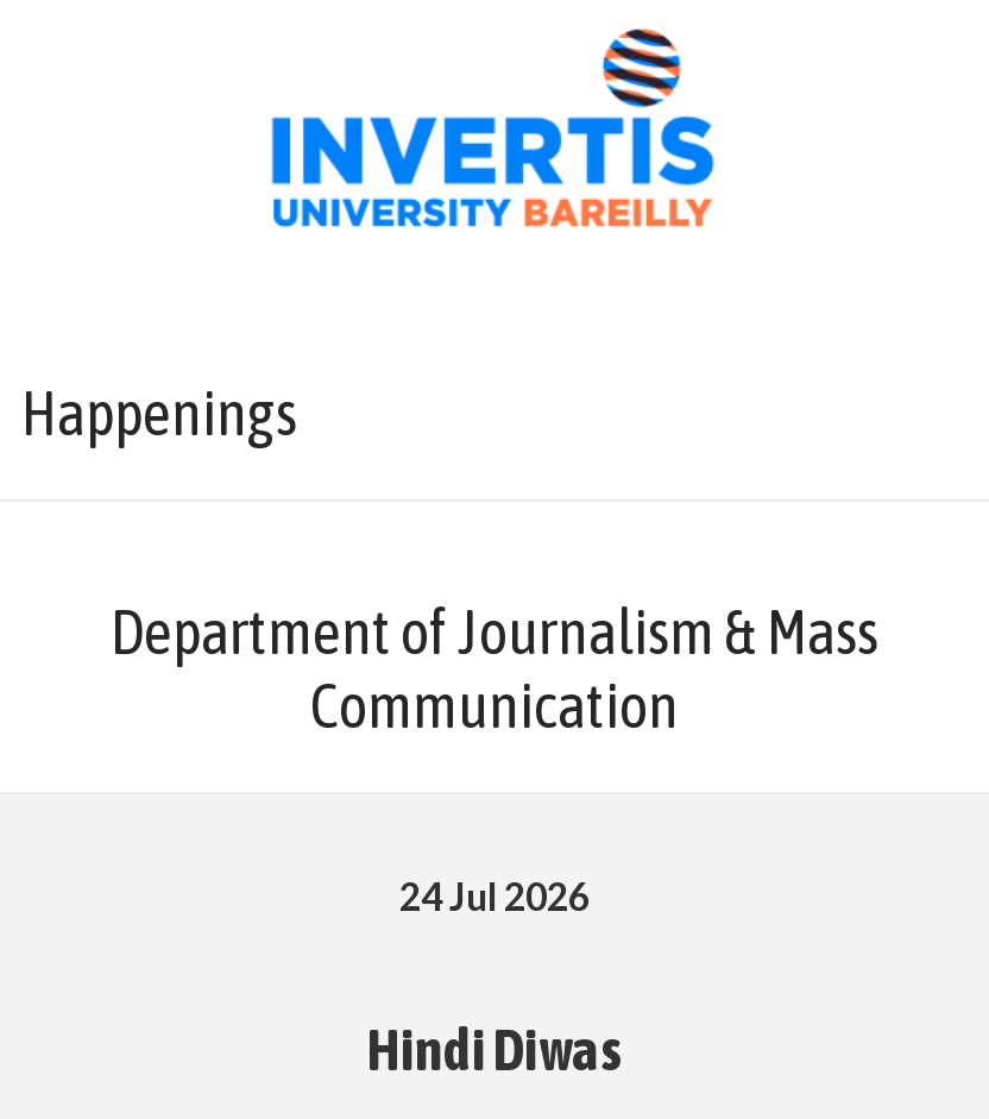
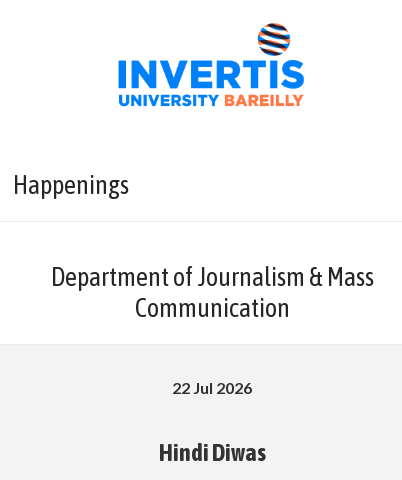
[399,873,590,918] 24 Jul 2026 -> [172,378,252,397] 22 Jul 2026

